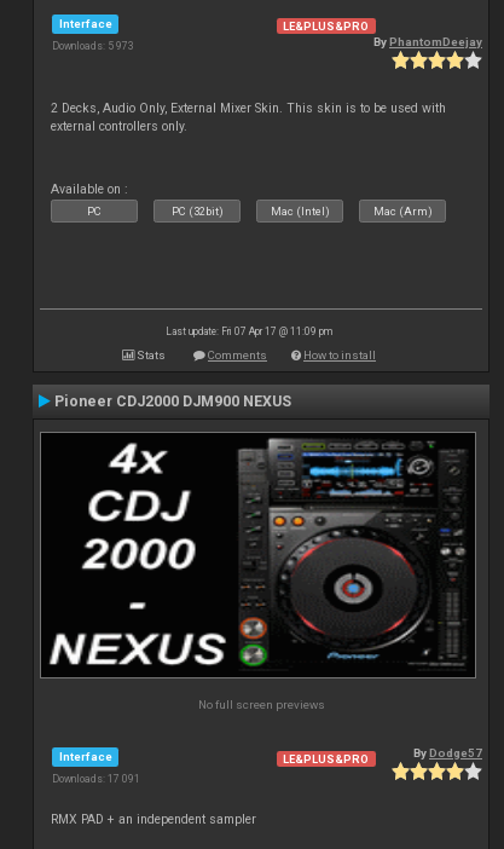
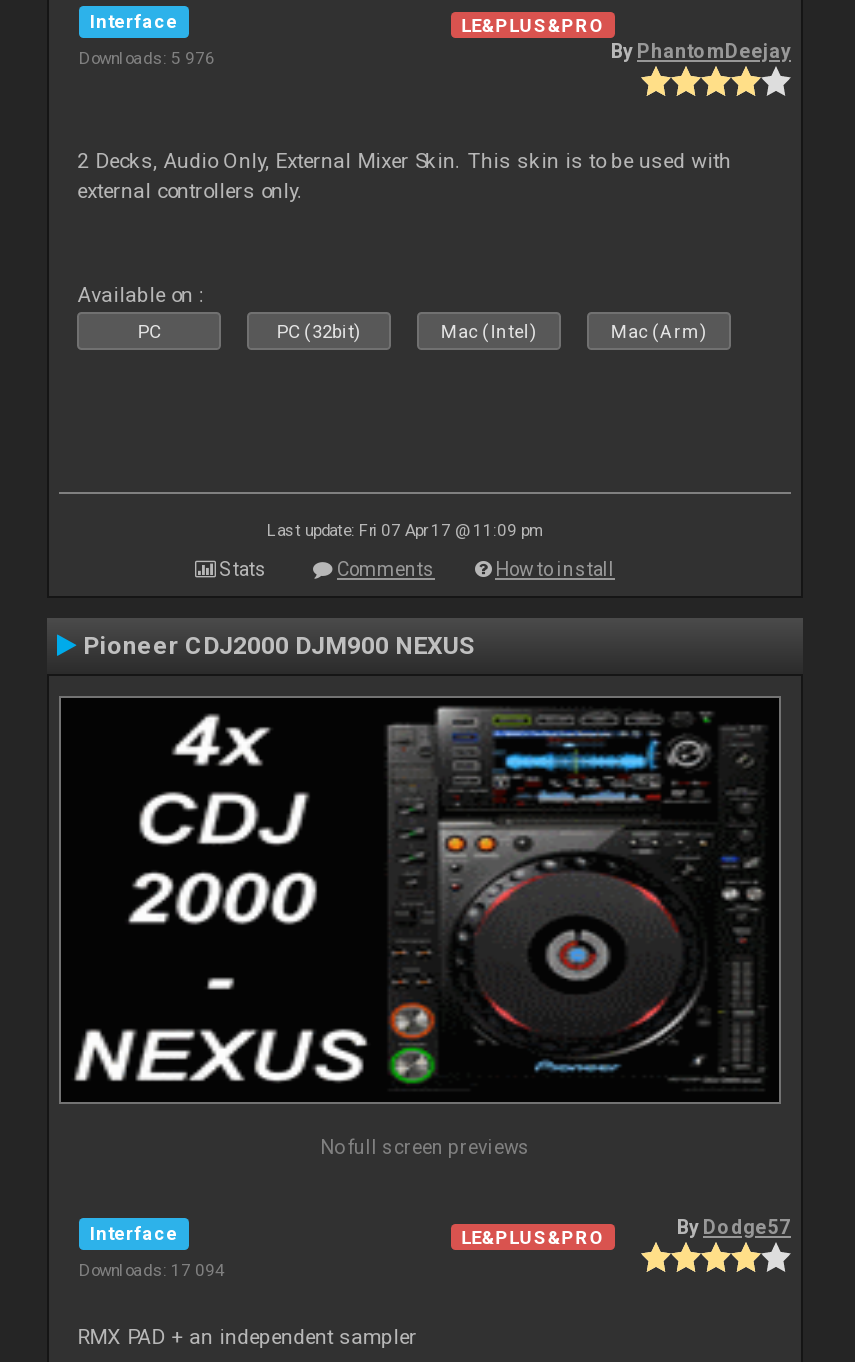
[52,40,134,52] Downloads: 5 973 -> [79,47,215,67] Downloads: 5 976
[52,772,140,785] Downloads: 17 091 -> [79,1259,225,1279] Downloads: 17 094

